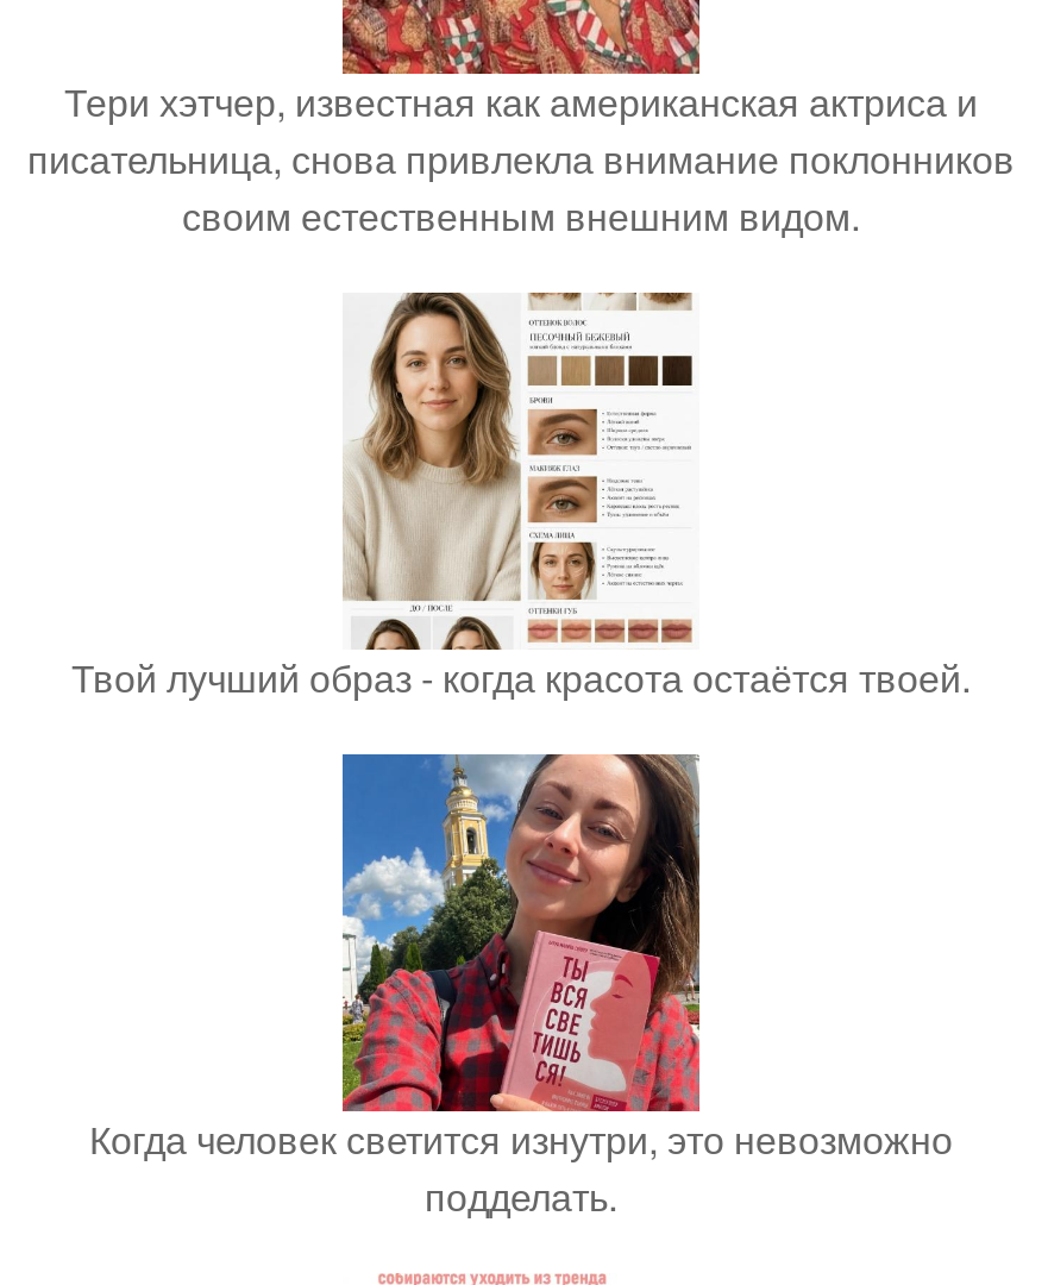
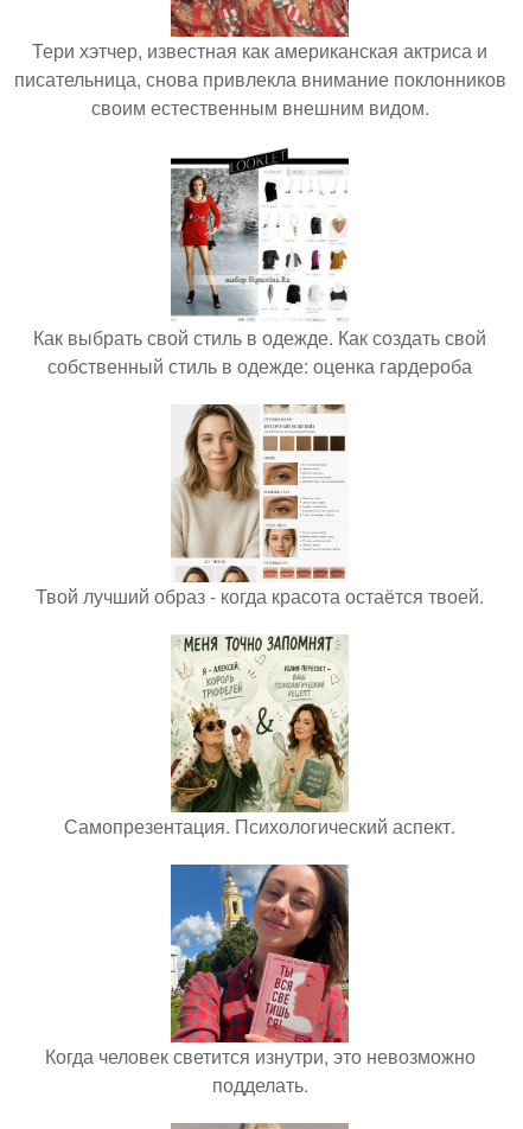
none -> [33,146,486,379] [image] | Как выбрать свой стиль в одежде. Как создать свой | собственный стиль в одежде: оценка гардероба
none -> [64,634,455,839] [image] | Самопрезентация. Психологический аспект.

